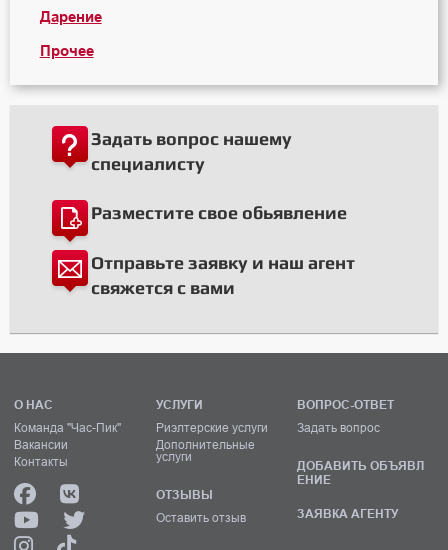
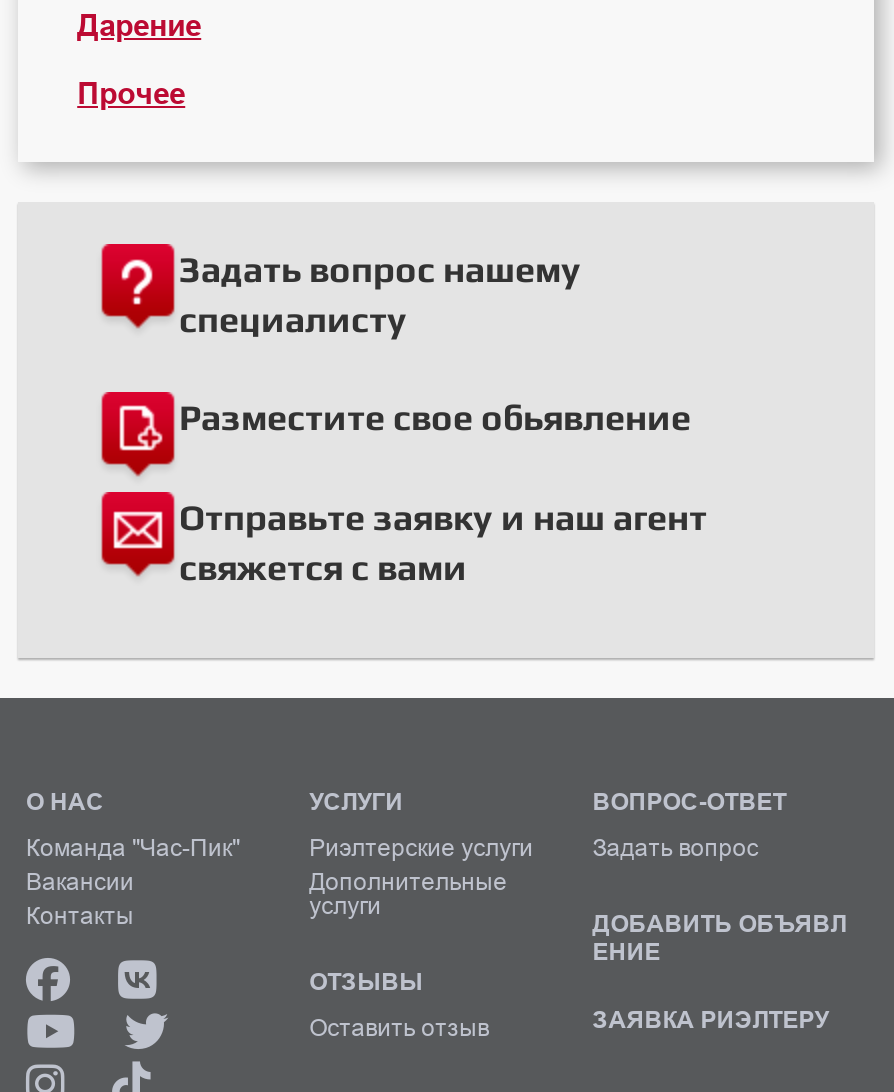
[297,506,398,521] ЗАЯВКА АГЕНТУ -> [592,1004,828,1034] ЗАЯВКА РИЭЛТЕРУ

